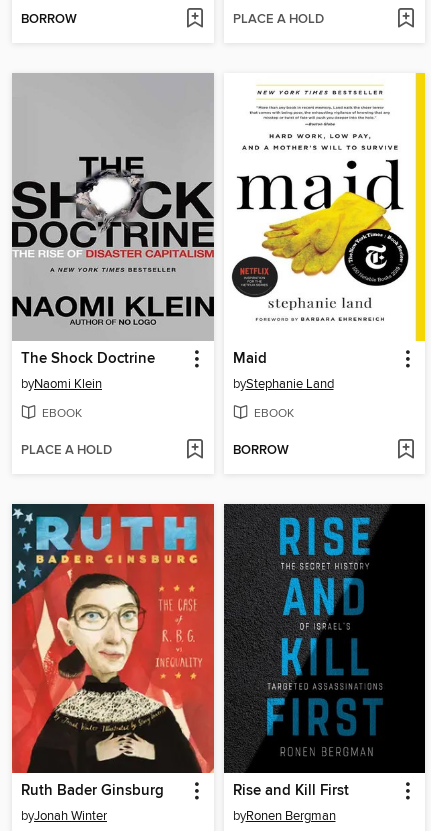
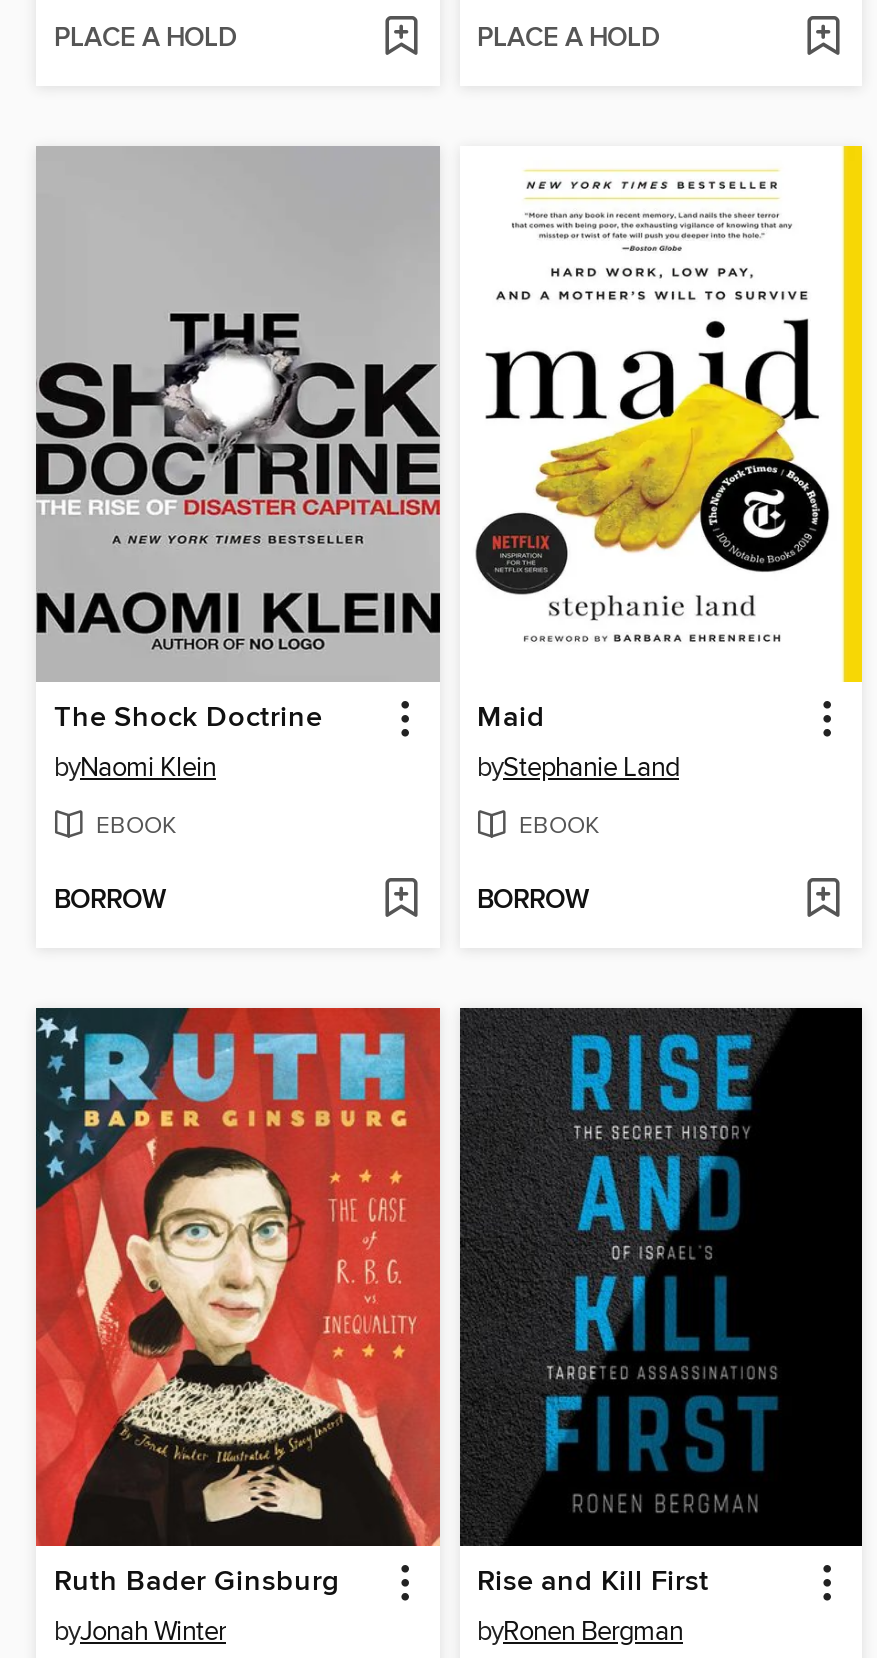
[21,11,77,28] BORROW -> [54,22,236,56] PLACE A HOLD
[21,442,112,459] PLACE A HOLD -> [54,884,166,918] BORROW

